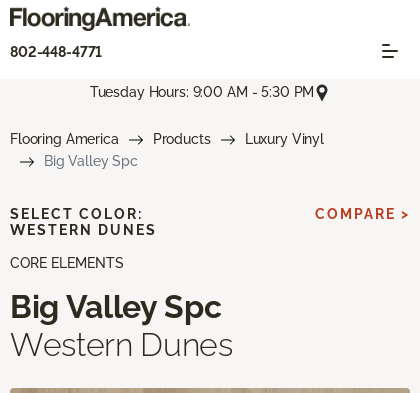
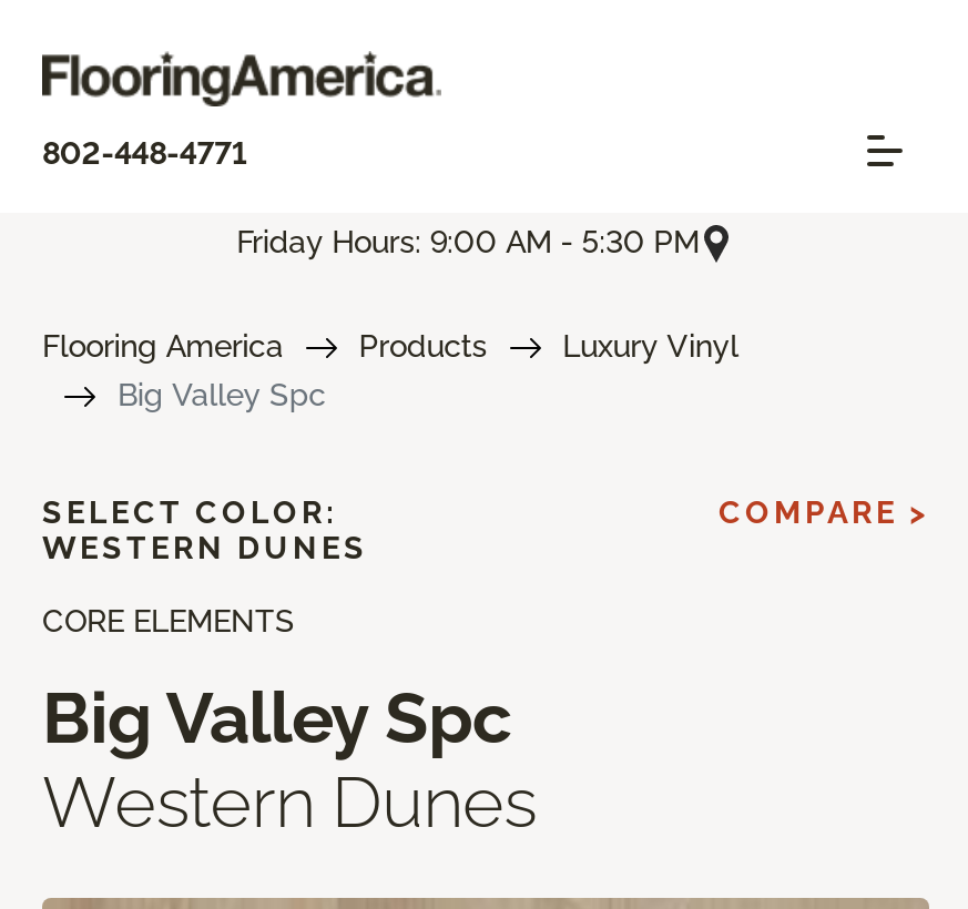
[90,84,314,100] Tuesday Hours: 9:00 AM - 5:30 PM -> [237,224,699,260] Friday Hours: 9:00 AM - 5:30 PM

